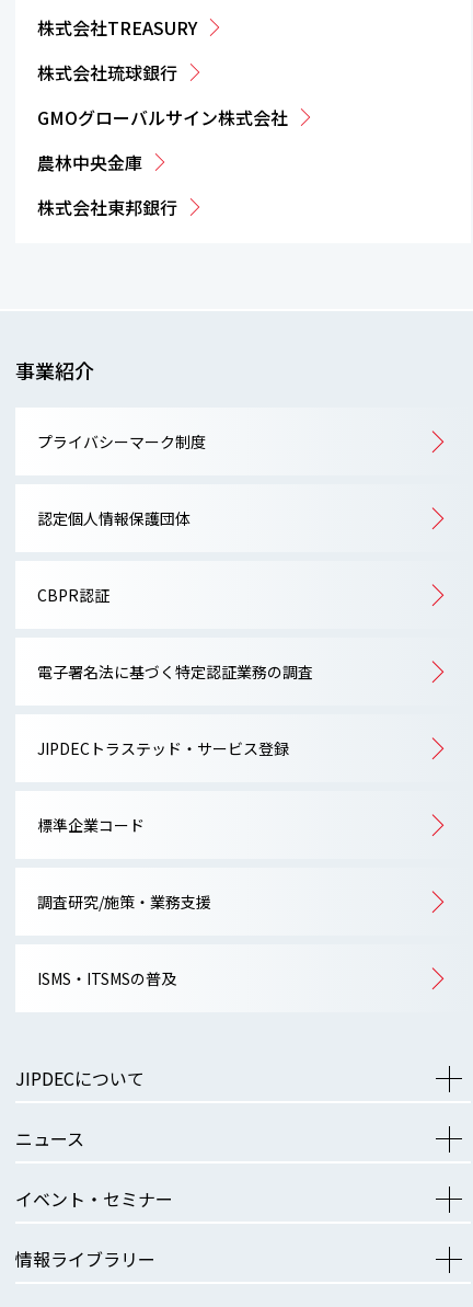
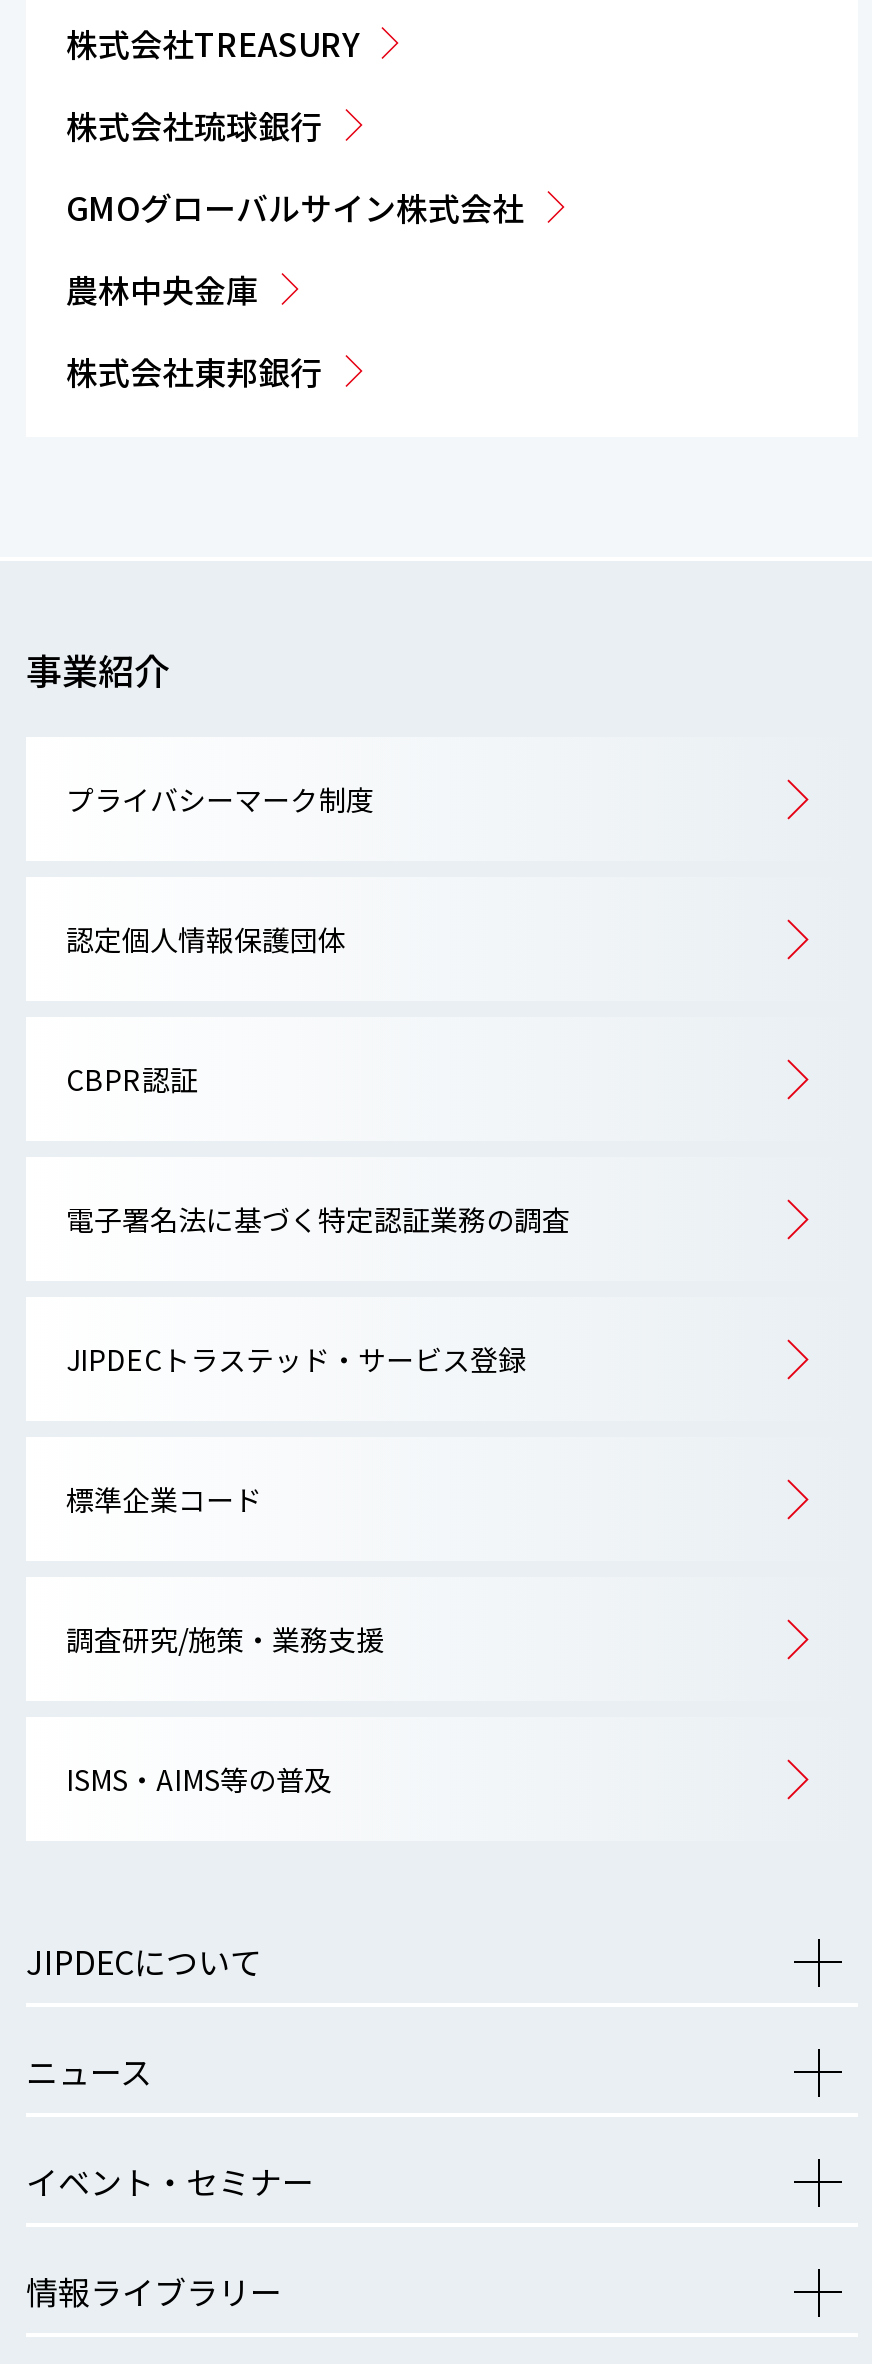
[37,967,176,989] ISMS・ITSMSの普及 -> [66,1759,332,1799] ISMS・AIMS等の普及

